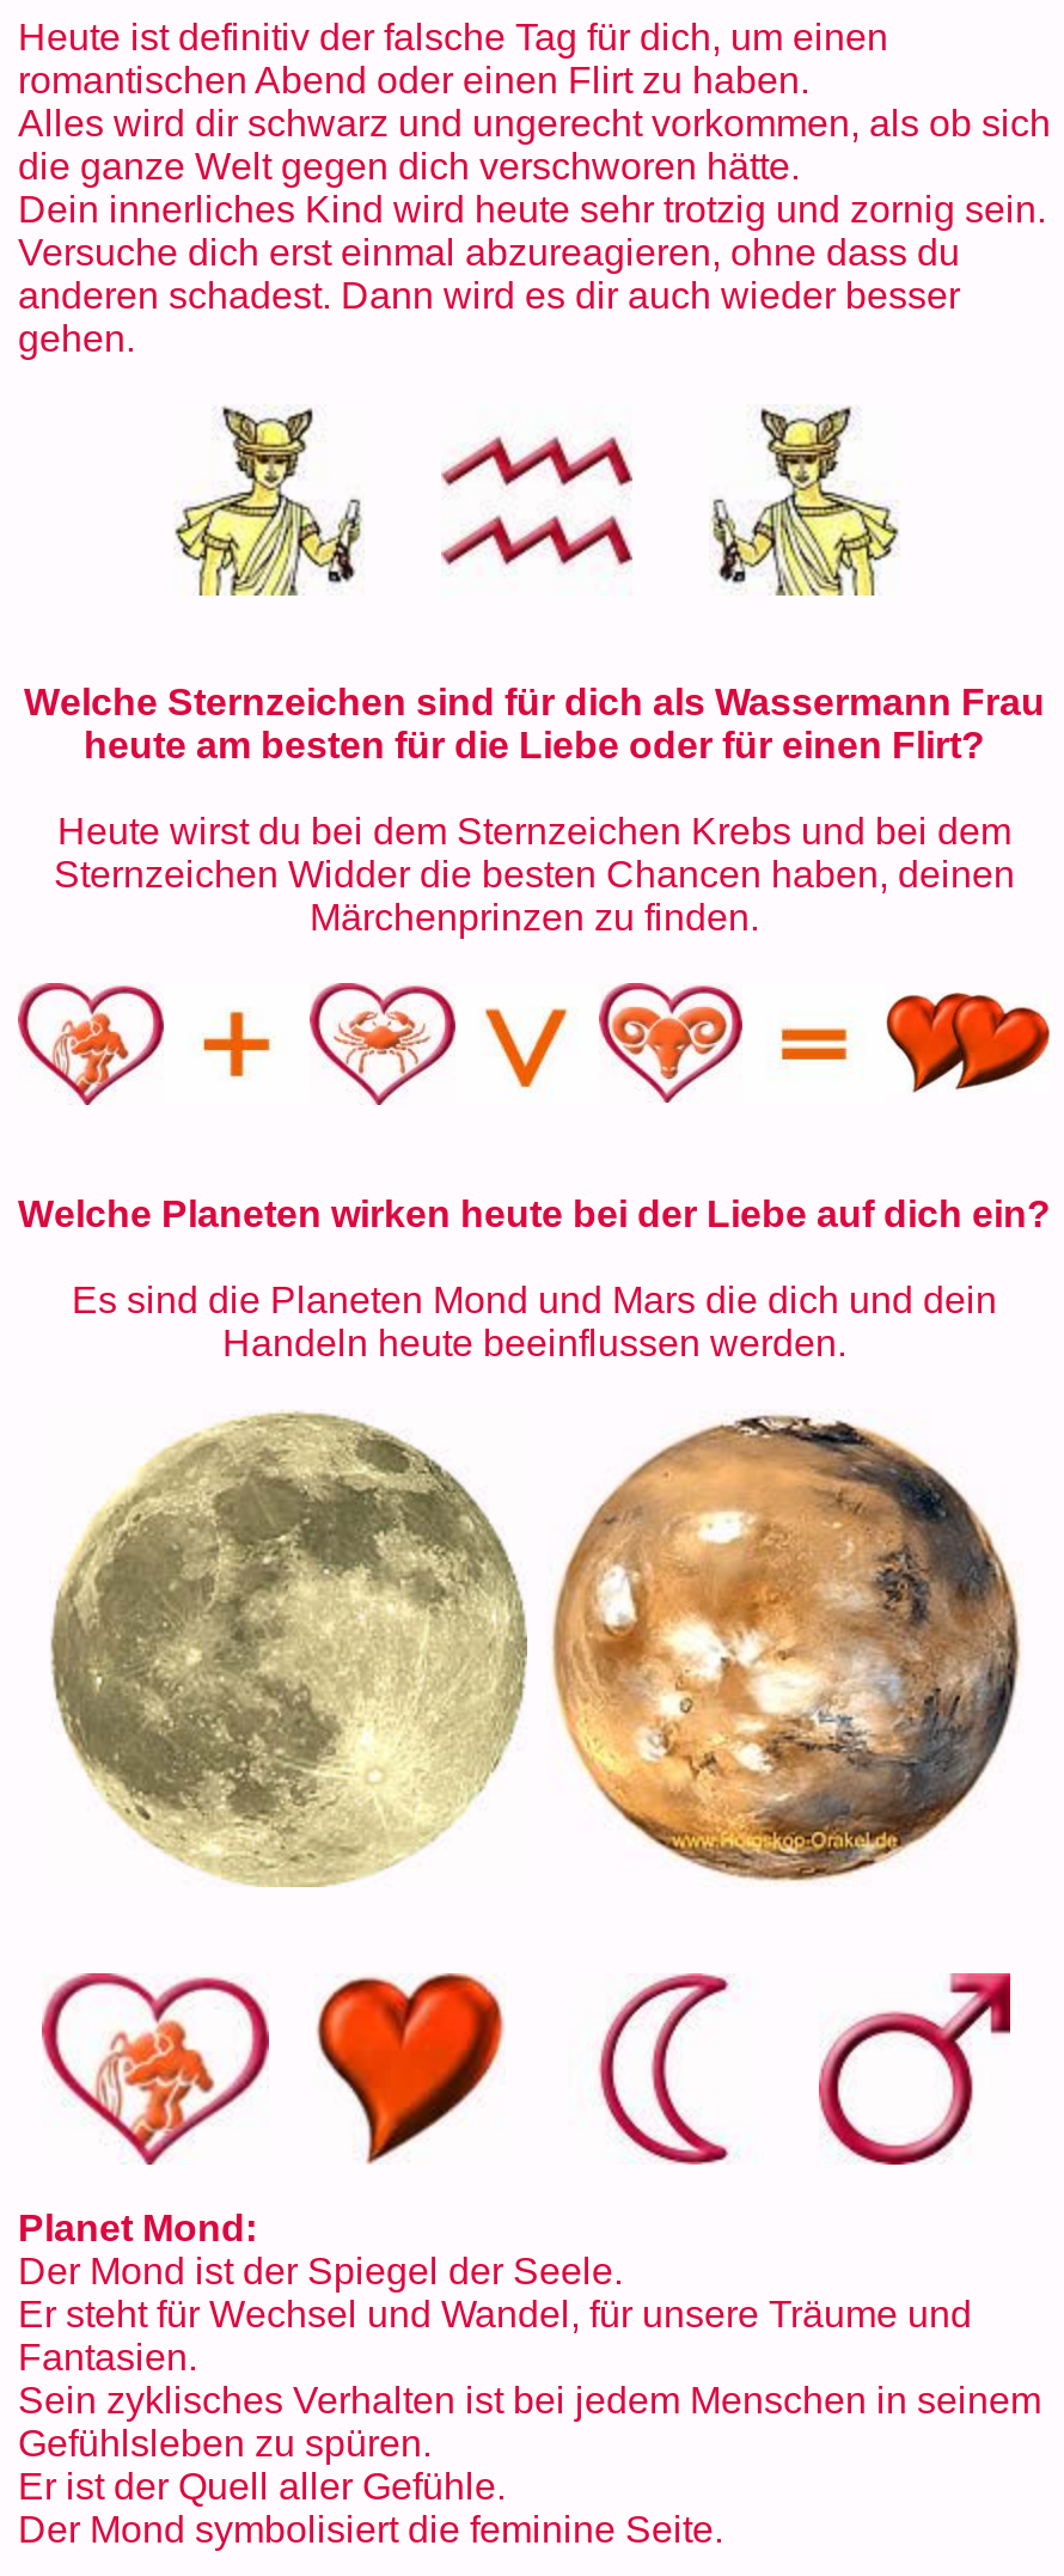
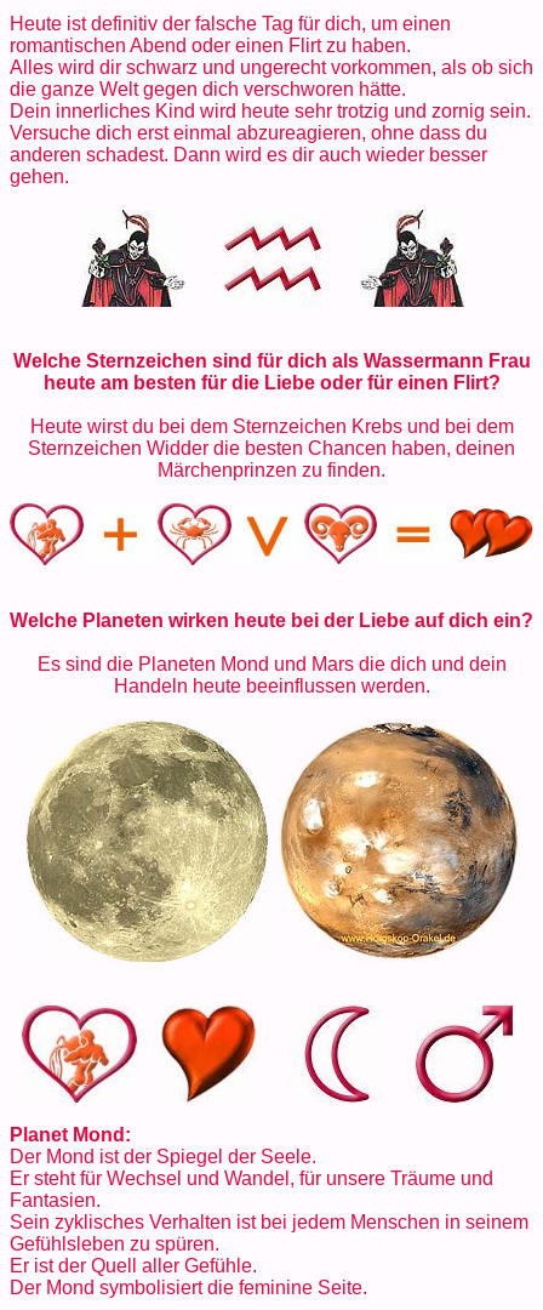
[161,404,362,598] [image] -> [81,209,185,308] [image]
[711,404,912,598] [image] -> [360,209,464,308] [image]

